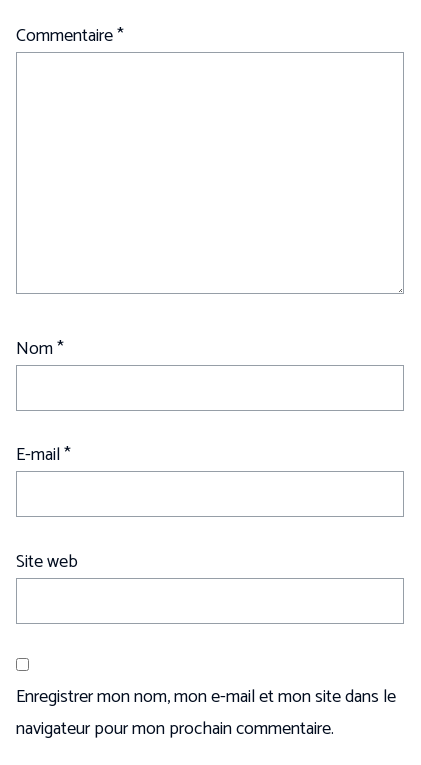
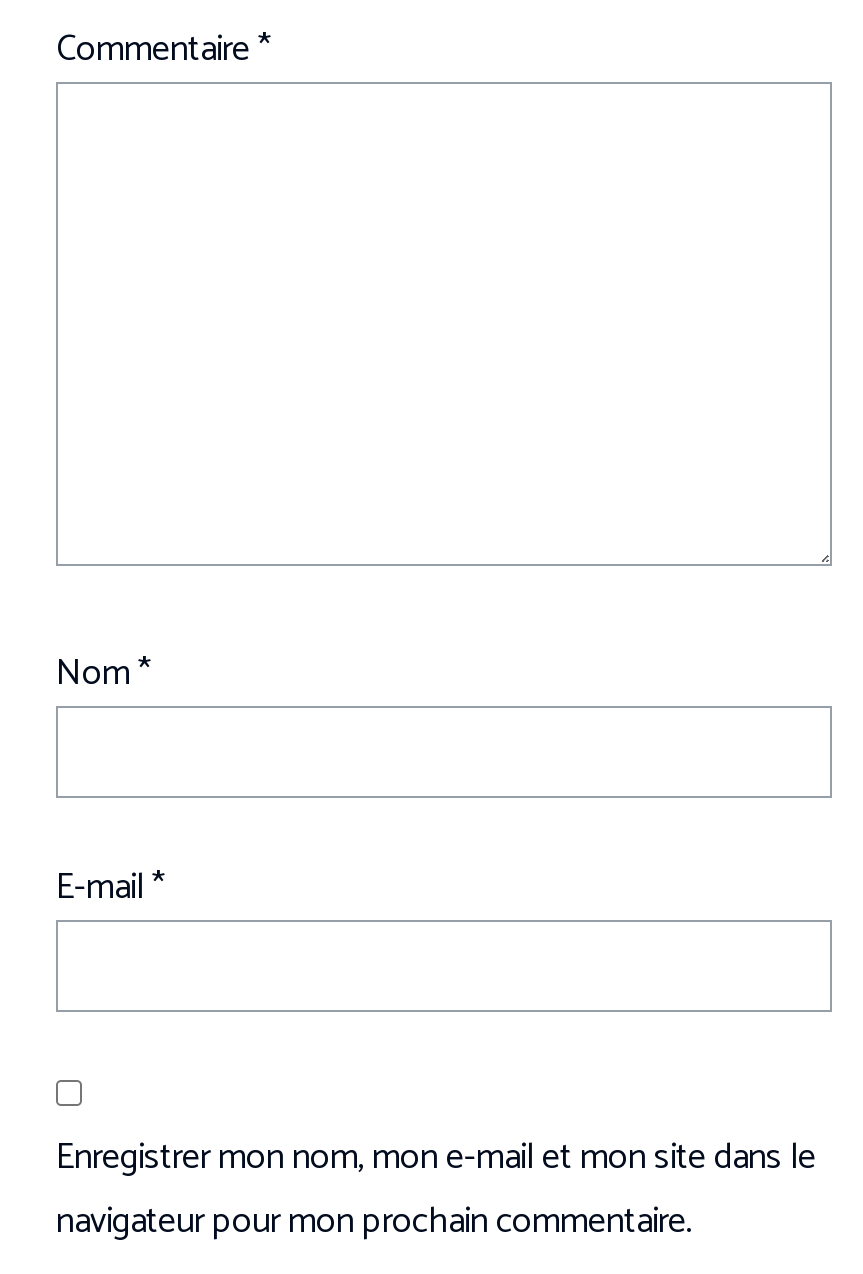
[16,547,78,577] Site web -> none

